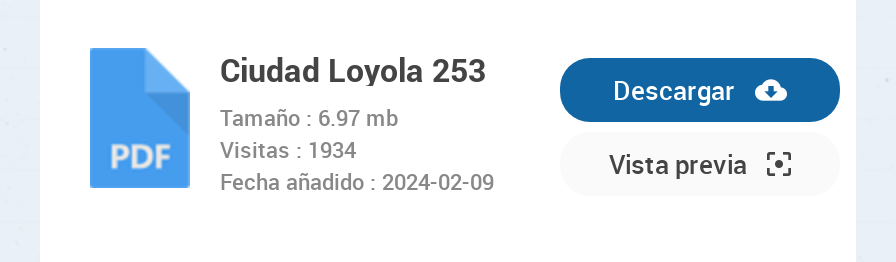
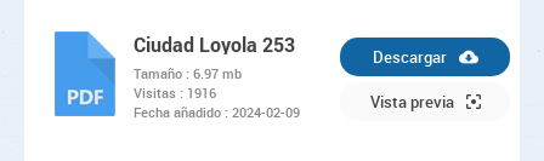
[220,134,356,164] Visitas : 1934 -> [134,84,216,102] Visitas : 1916

